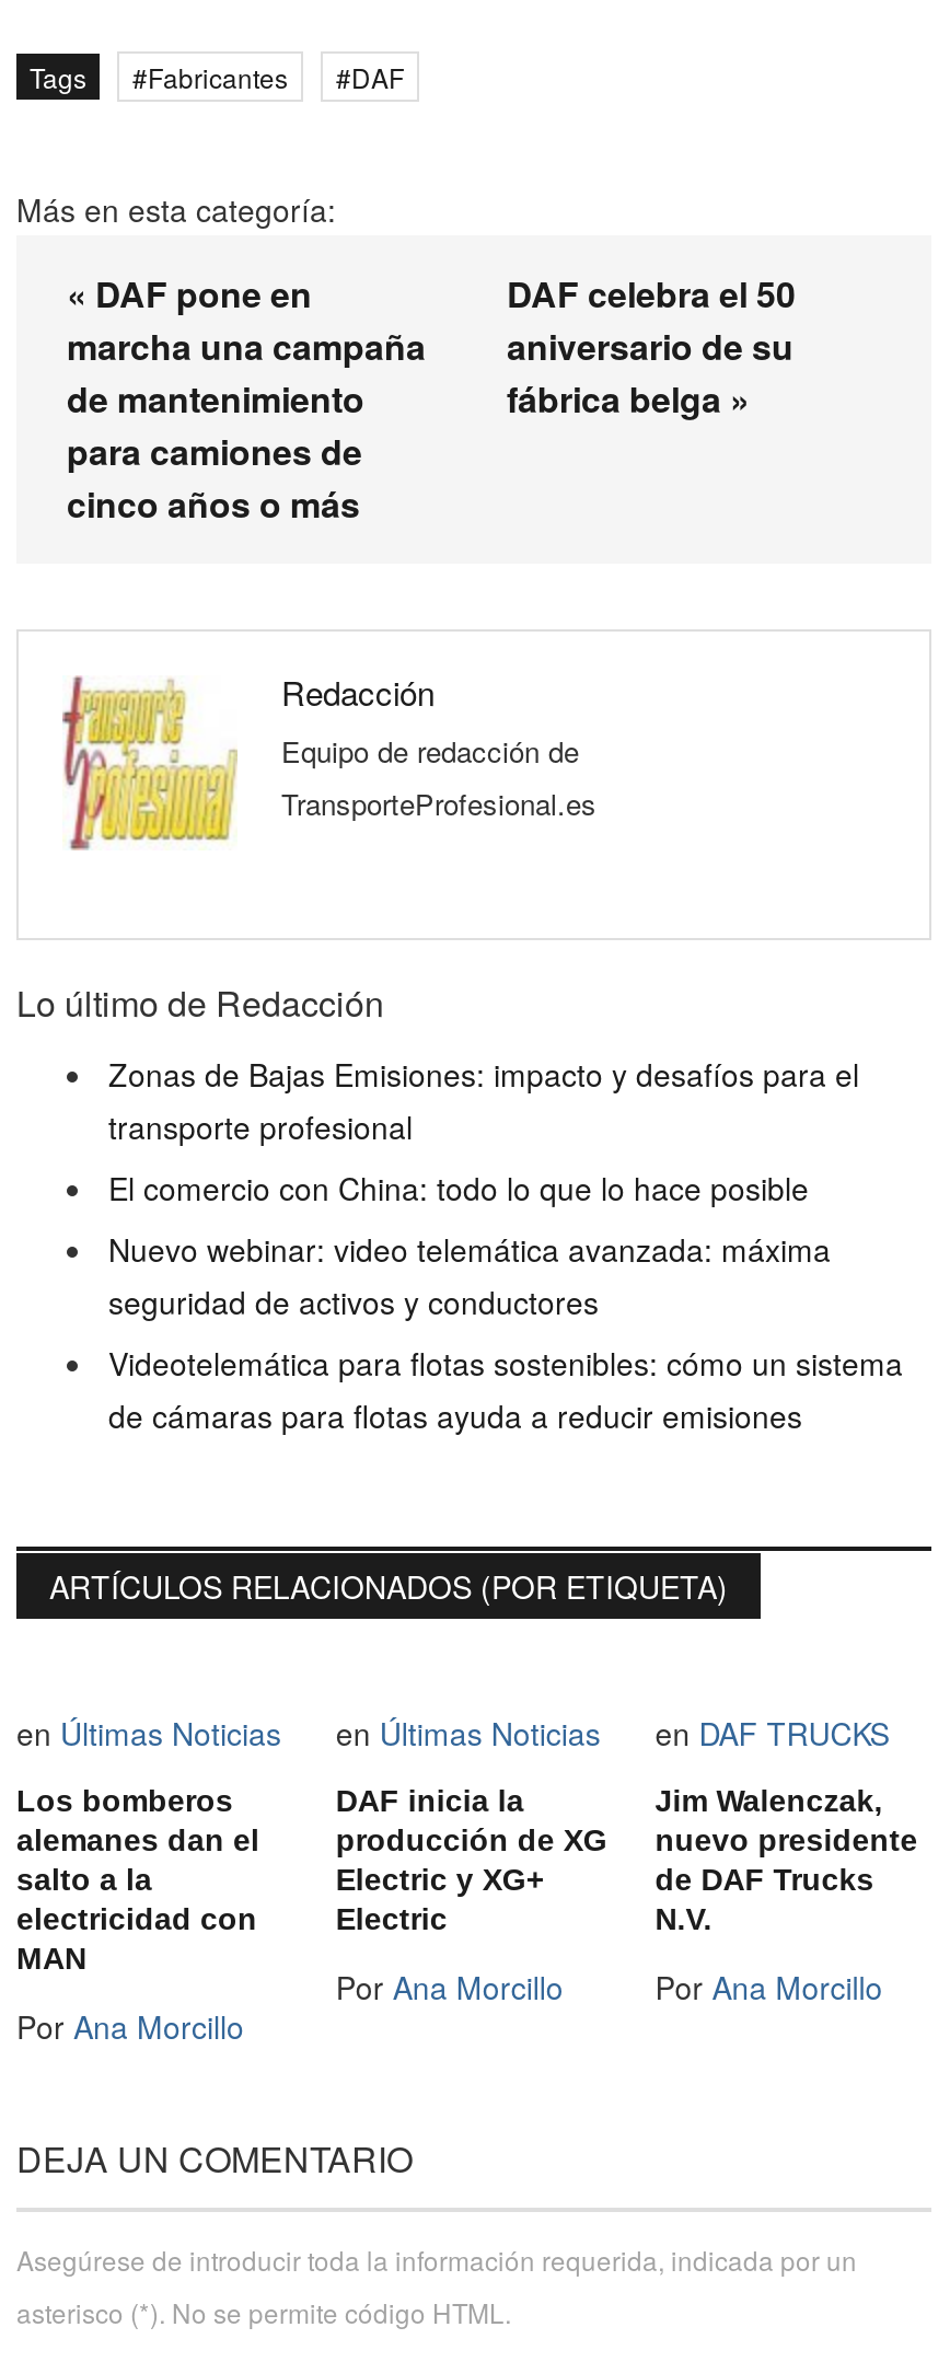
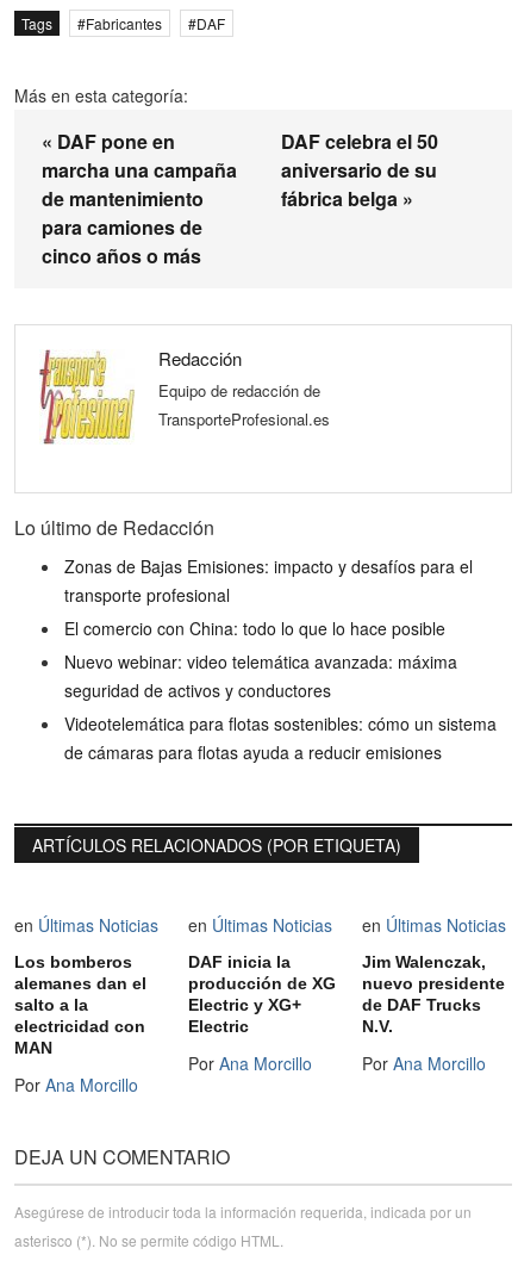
[655,1710,889,1754] en DAF TRUCKS -> [362,913,506,937] en Últimas Noticias

